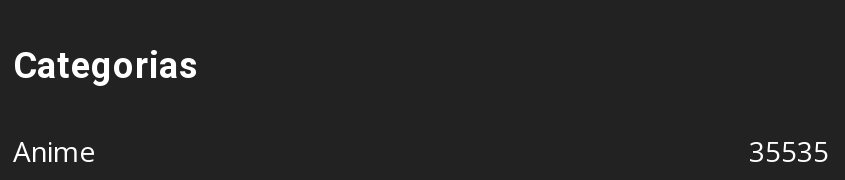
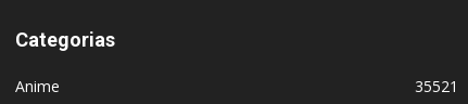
[749,132,829,170] 35535 -> [415,76,458,96] 35521

